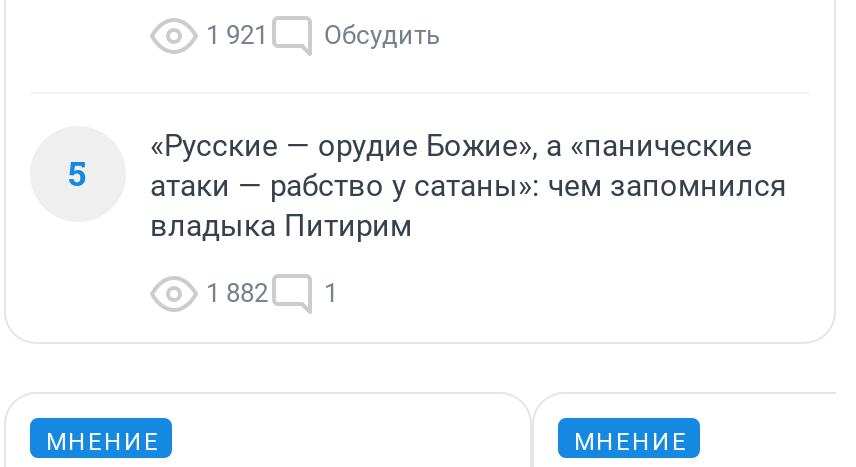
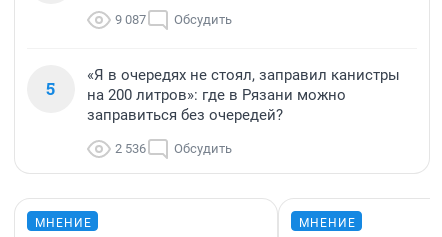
[206,19,440,49] 1 921 Обсудить -> [115,12,232,27] 9 087 Обсудить
[150,127,786,243] «Русские — орудие Божие», а «панические | атаки — рабство у сатаны»: чем запомнился | владыка Питирим -> [87,66,400,124] «Я в очередях не стоял, заправил канистры | на 200 литров»: где в Рязани можно | заправиться без очередей?
[206,277,338,307] 1 882 | 1 -> [115,141,232,156] 2 536 | Обсудить

